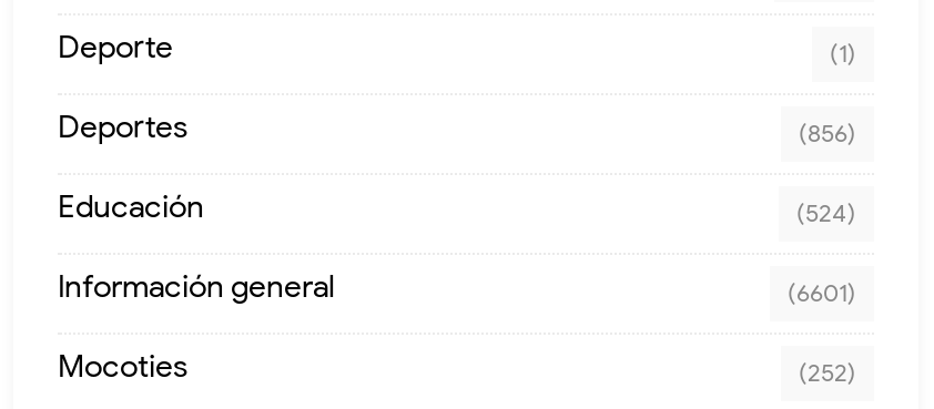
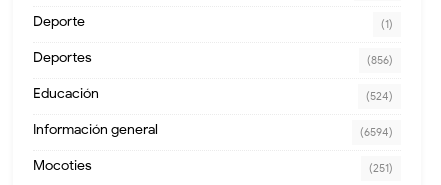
[788,277,856,308] (6601) -> [360,125,393,139] (6594)
[799,357,856,388] (252) -> [369,161,393,175] (251)

